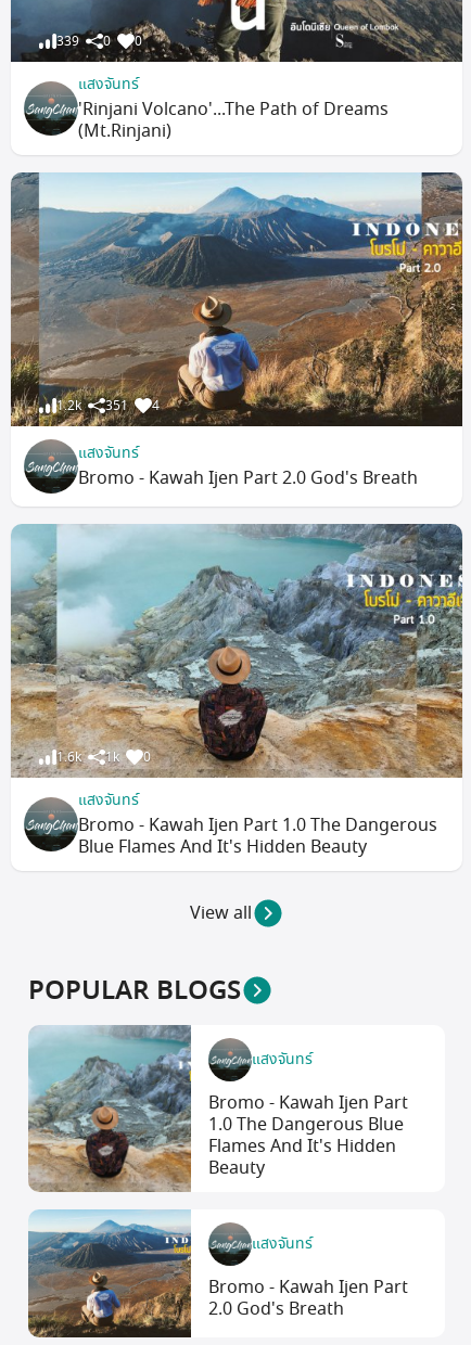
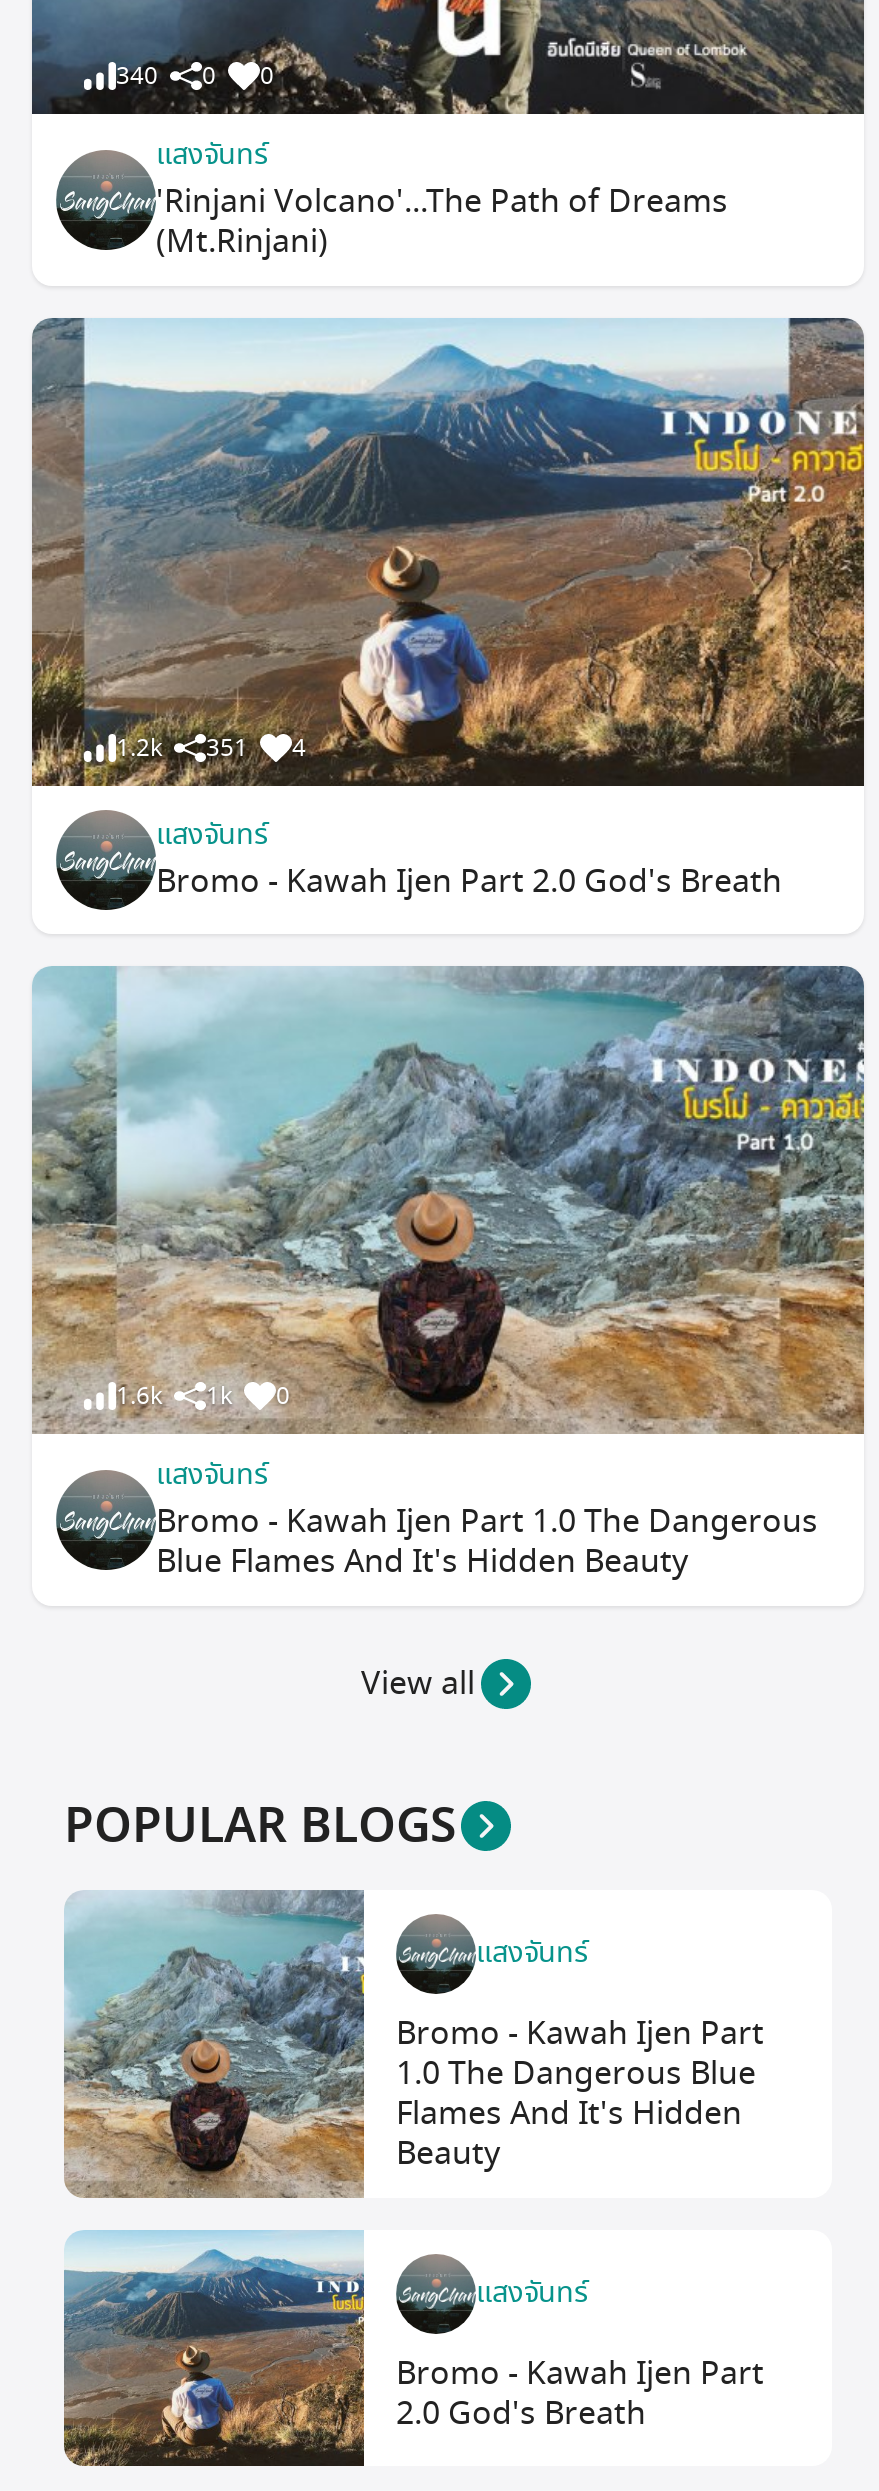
[56,31,79,50] 339 -> [116,57,158,93] 340

